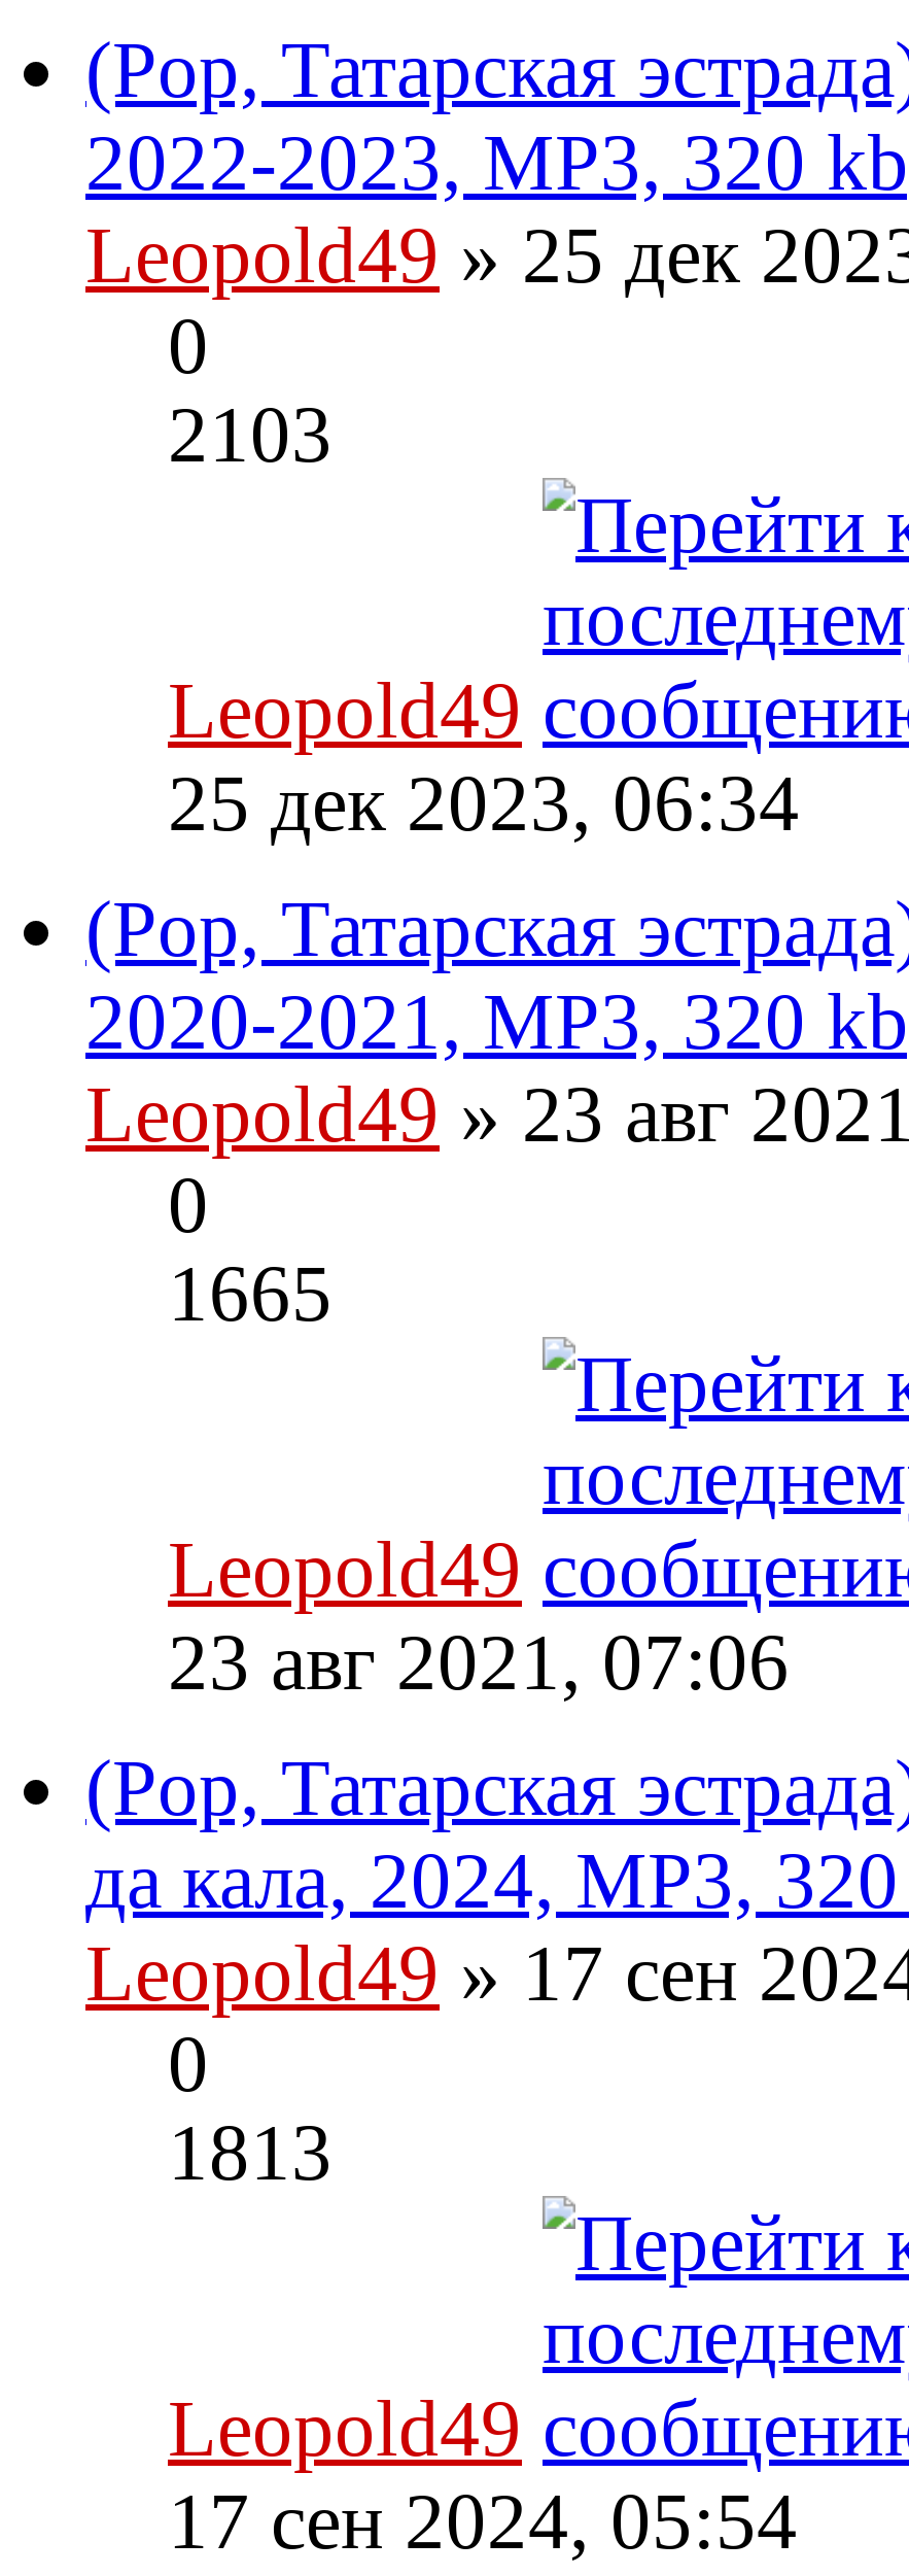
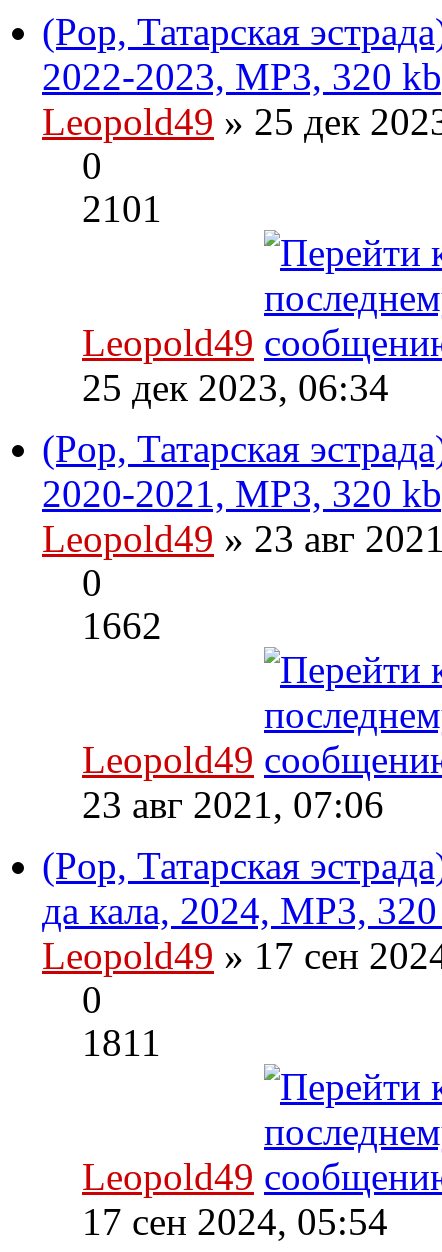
[168,390,333,479] 2103 -> [82,187,162,230] 2101
[168,1249,333,1338] 1665 -> [82,604,162,647] 1662
[168,2108,333,2197] 1813 -> [82,1021,161,1064] 1811

